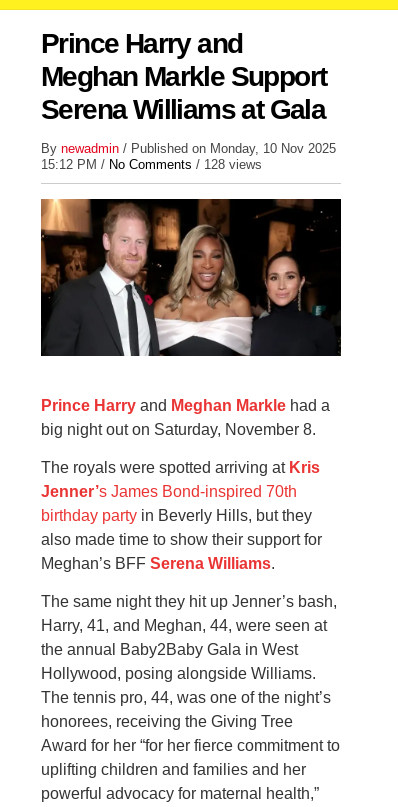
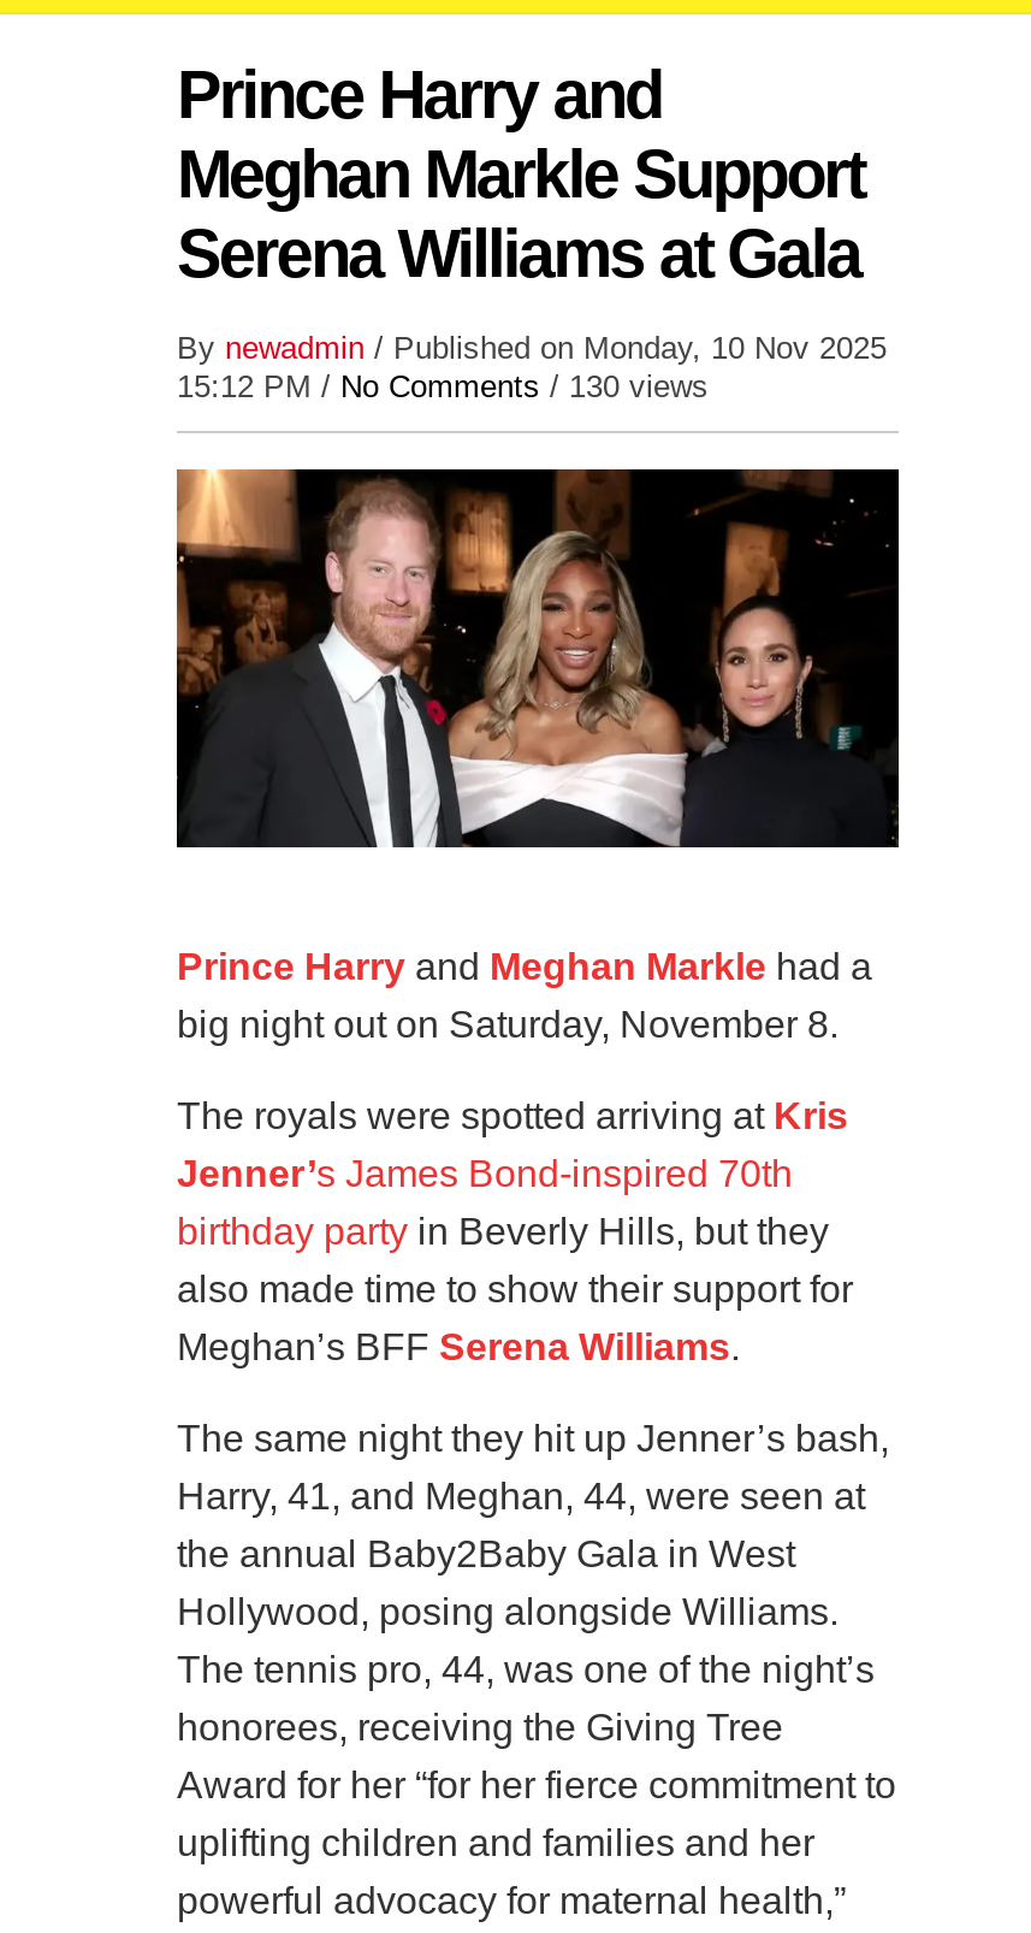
[41,157,262,172] 15:12 PM / No Comments / 128 views -> [177,368,709,404] 15:12 PM / No Comments / 130 views

